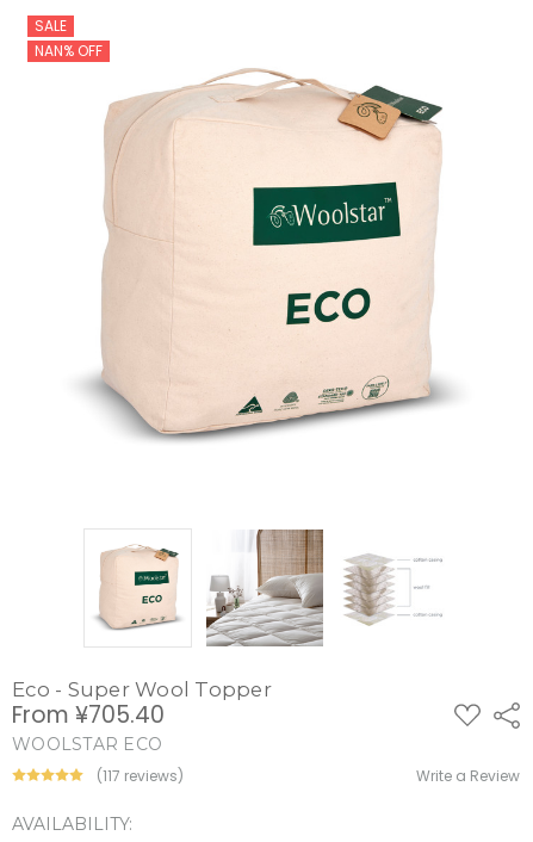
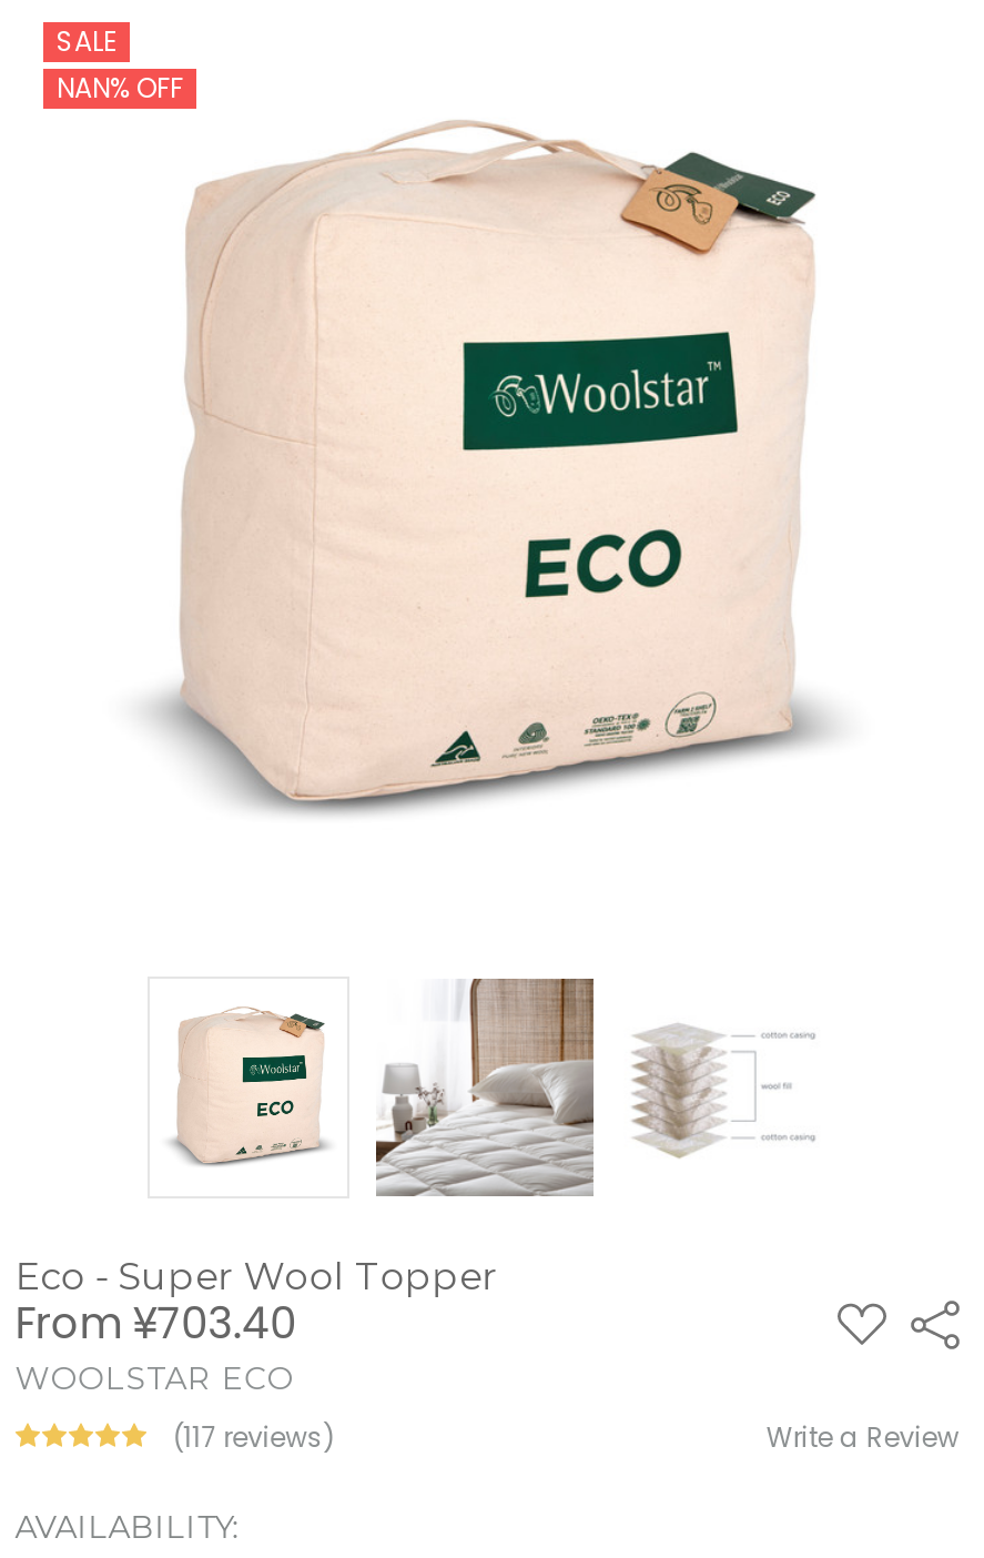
[12,699,165,731] From ¥705.40 -> [15,1294,297,1354] From ¥703.40

